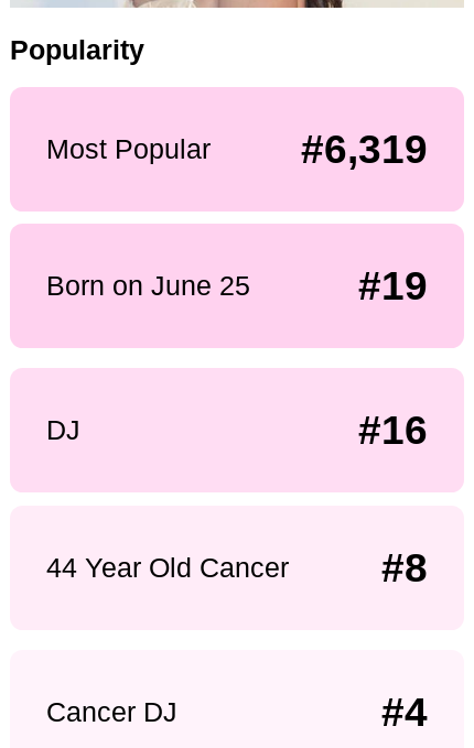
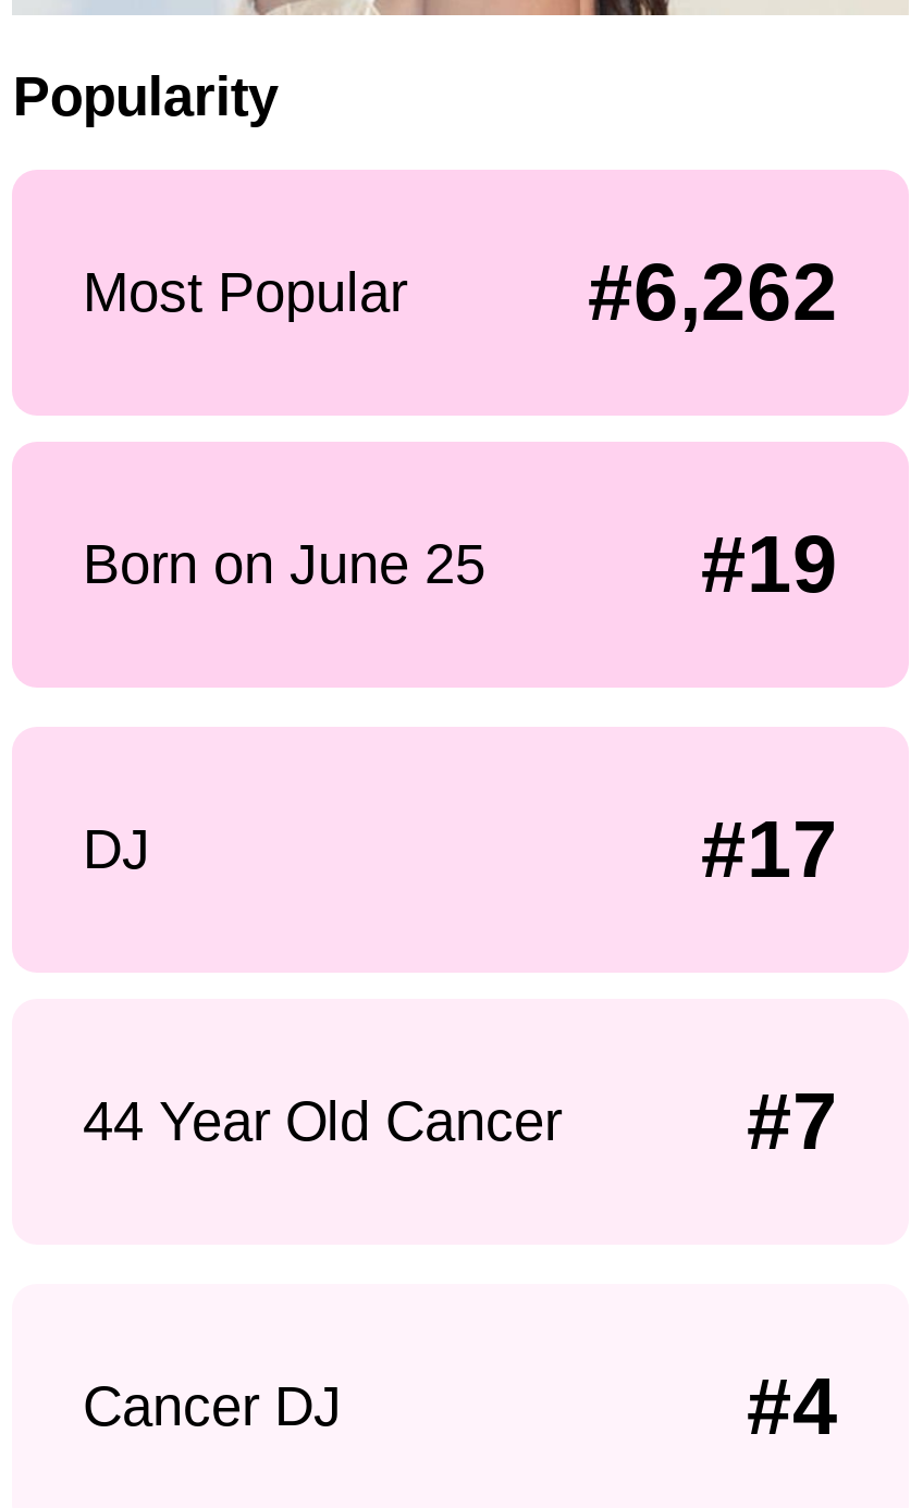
[301,126,428,171] #6,319 -> [588,249,838,339] #6,262
[359,408,428,453] #16 -> [701,806,838,895] #17
[382,545,428,590] #8 -> [747,1077,838,1166] #7

